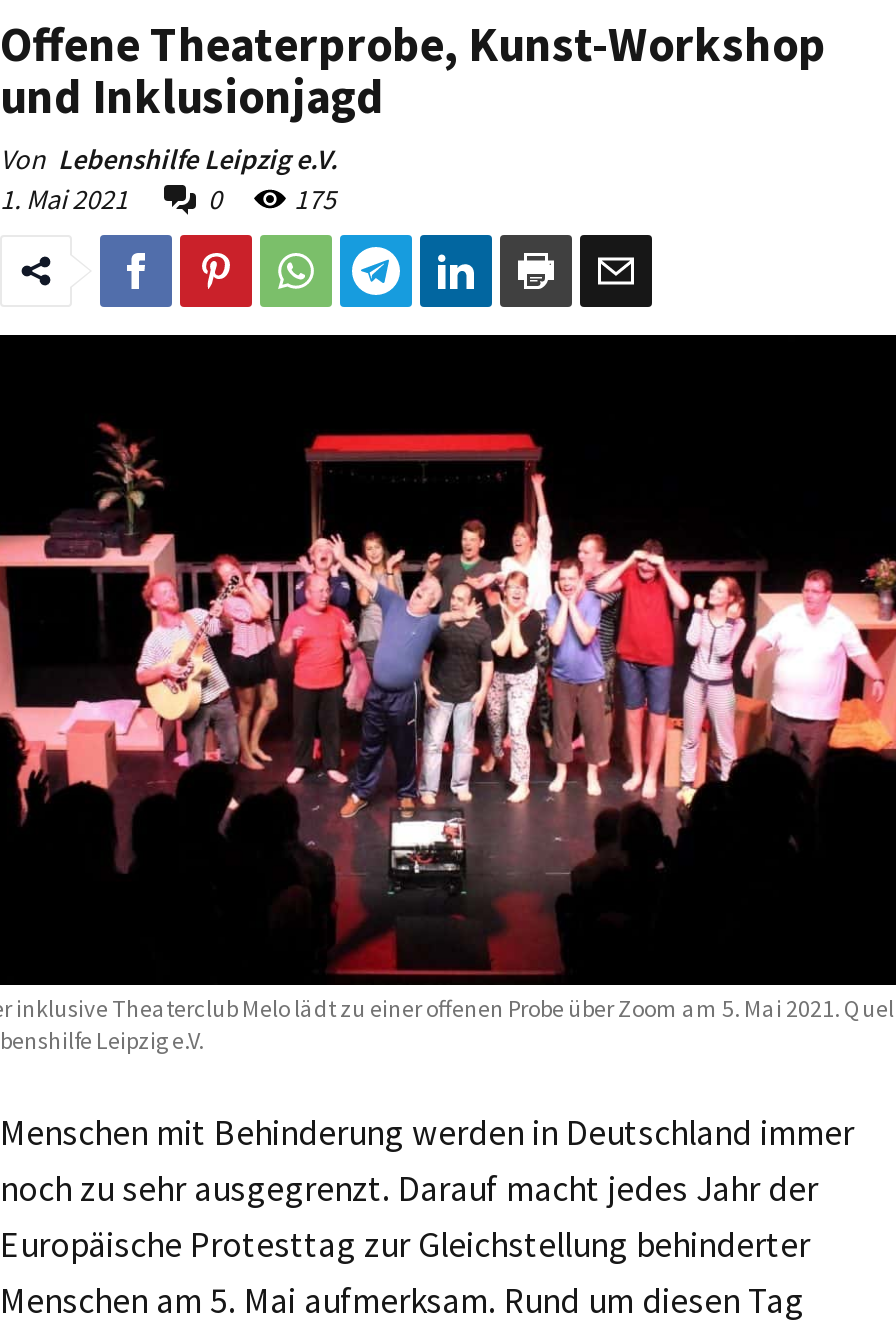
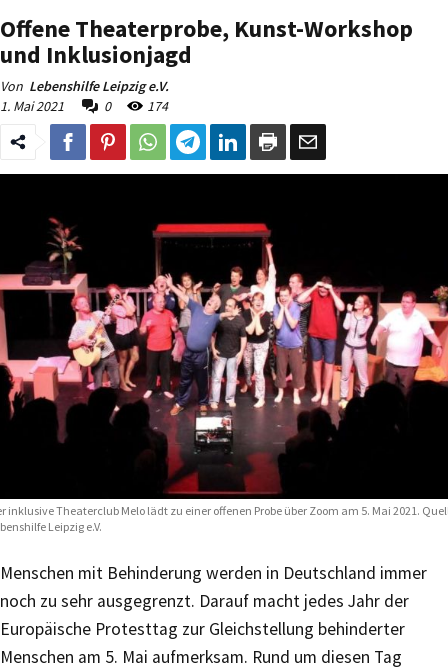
[208,181,336,217] 0 175 -> [104,97,168,115] 0 174

